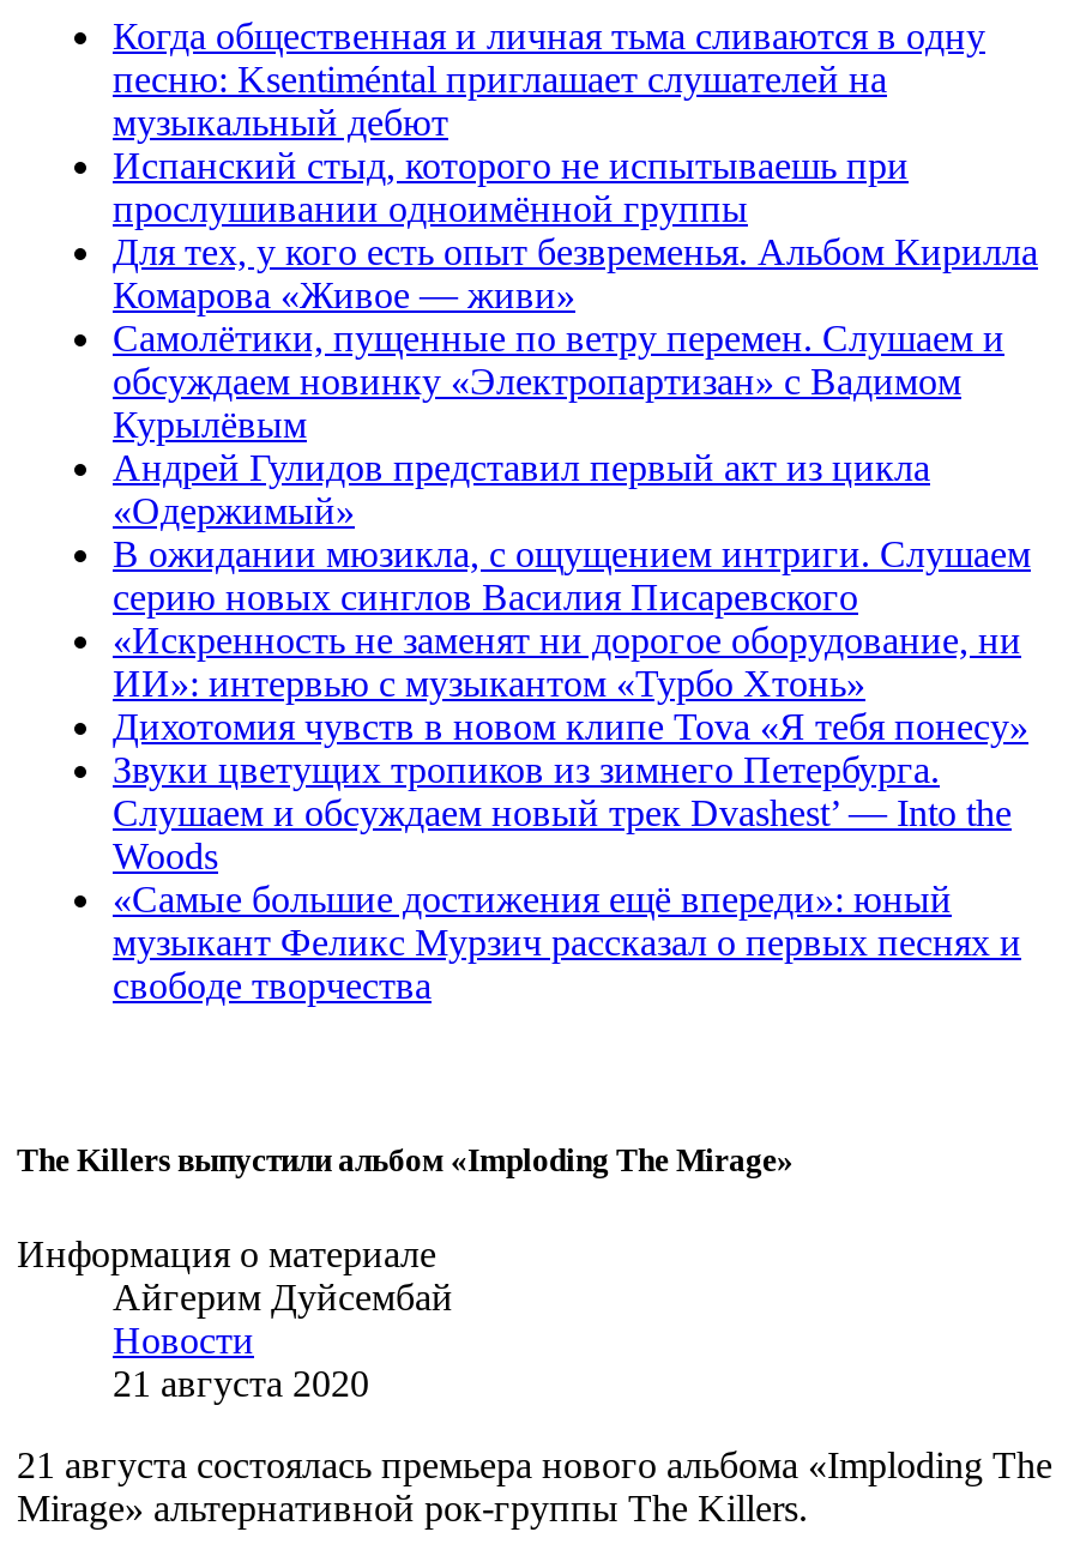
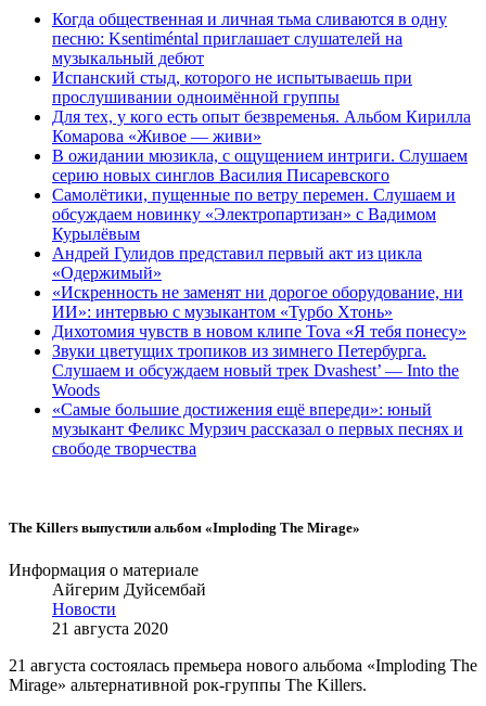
moved [113,317,1004,531] -> [52,185,456,282]: Самолётики, пущенные по ветру перемен. Слушаем и | обсуждаем новинку «Электропартизан» с Вадимом | Курылёвым | Андрей Гулидов представил первый акт из цикла | «Одержимый»
moved [113,533,1031,617] -> [52,146,468,184]: В ожидании мюзикла, с ощущением интриги. Слушаем | серию новых синглов Василия Писаревского

